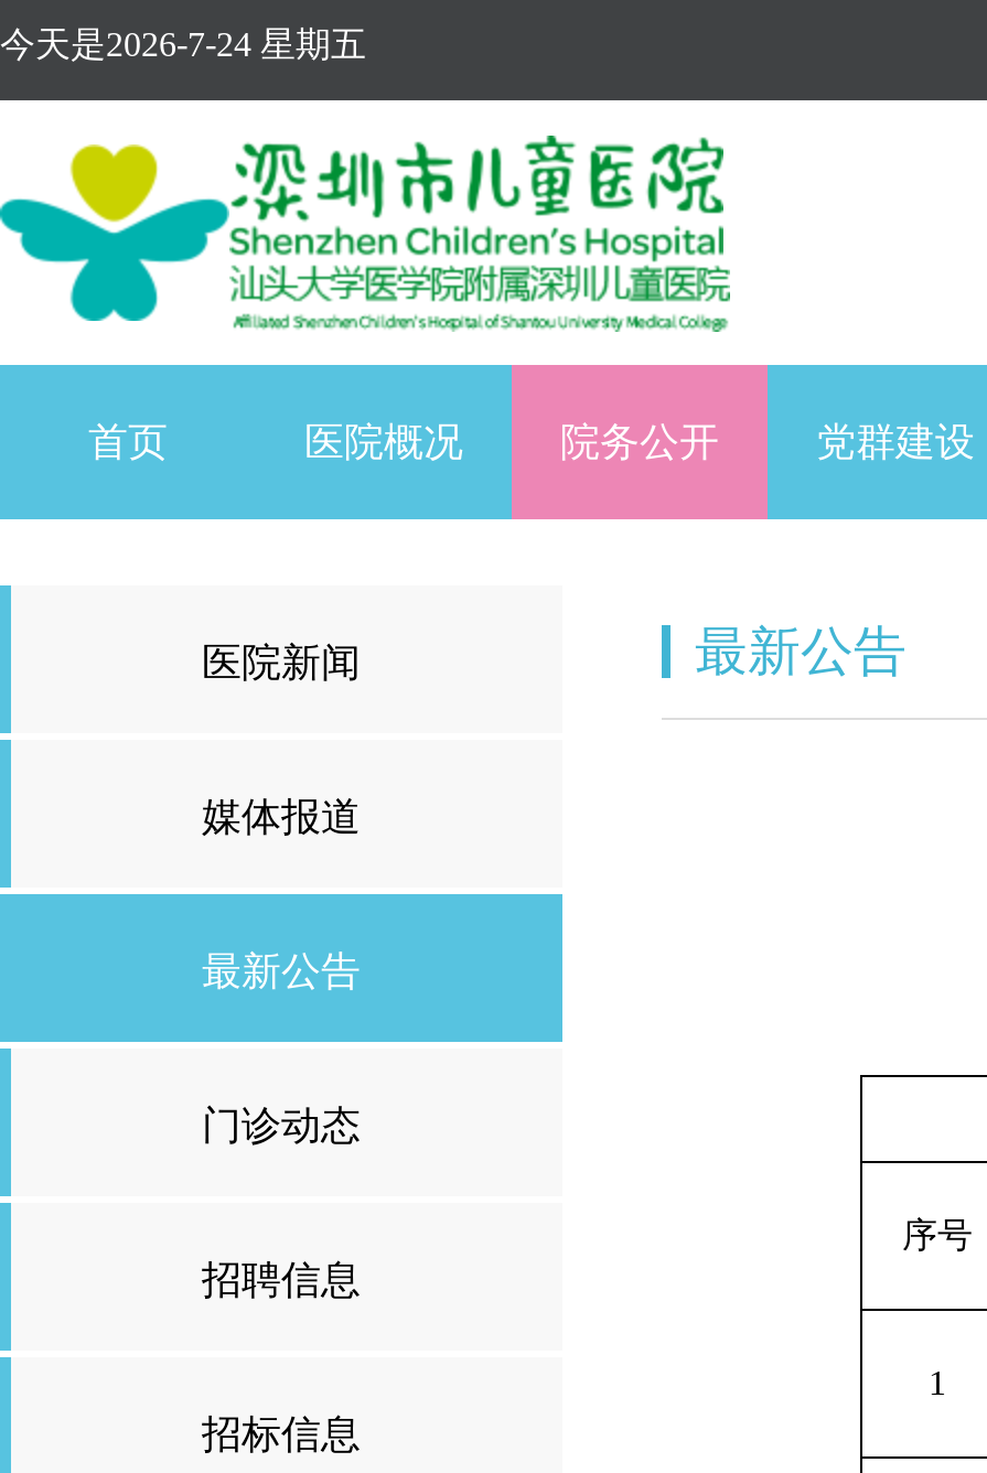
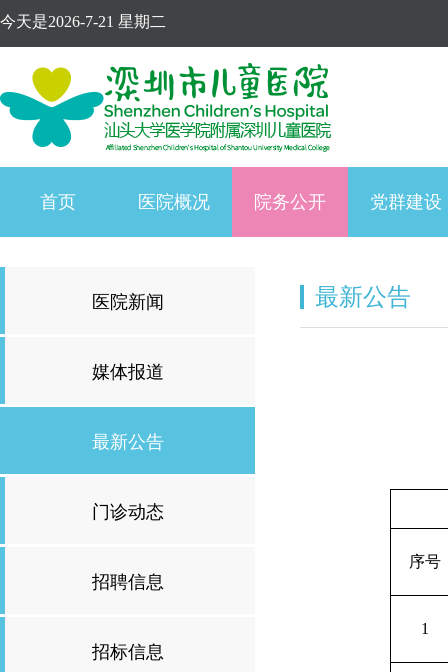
[0,25,366,63] 今天是2026-7-24 星期五 -> [0,13,166,30] 今天是2026-7-21 星期二

